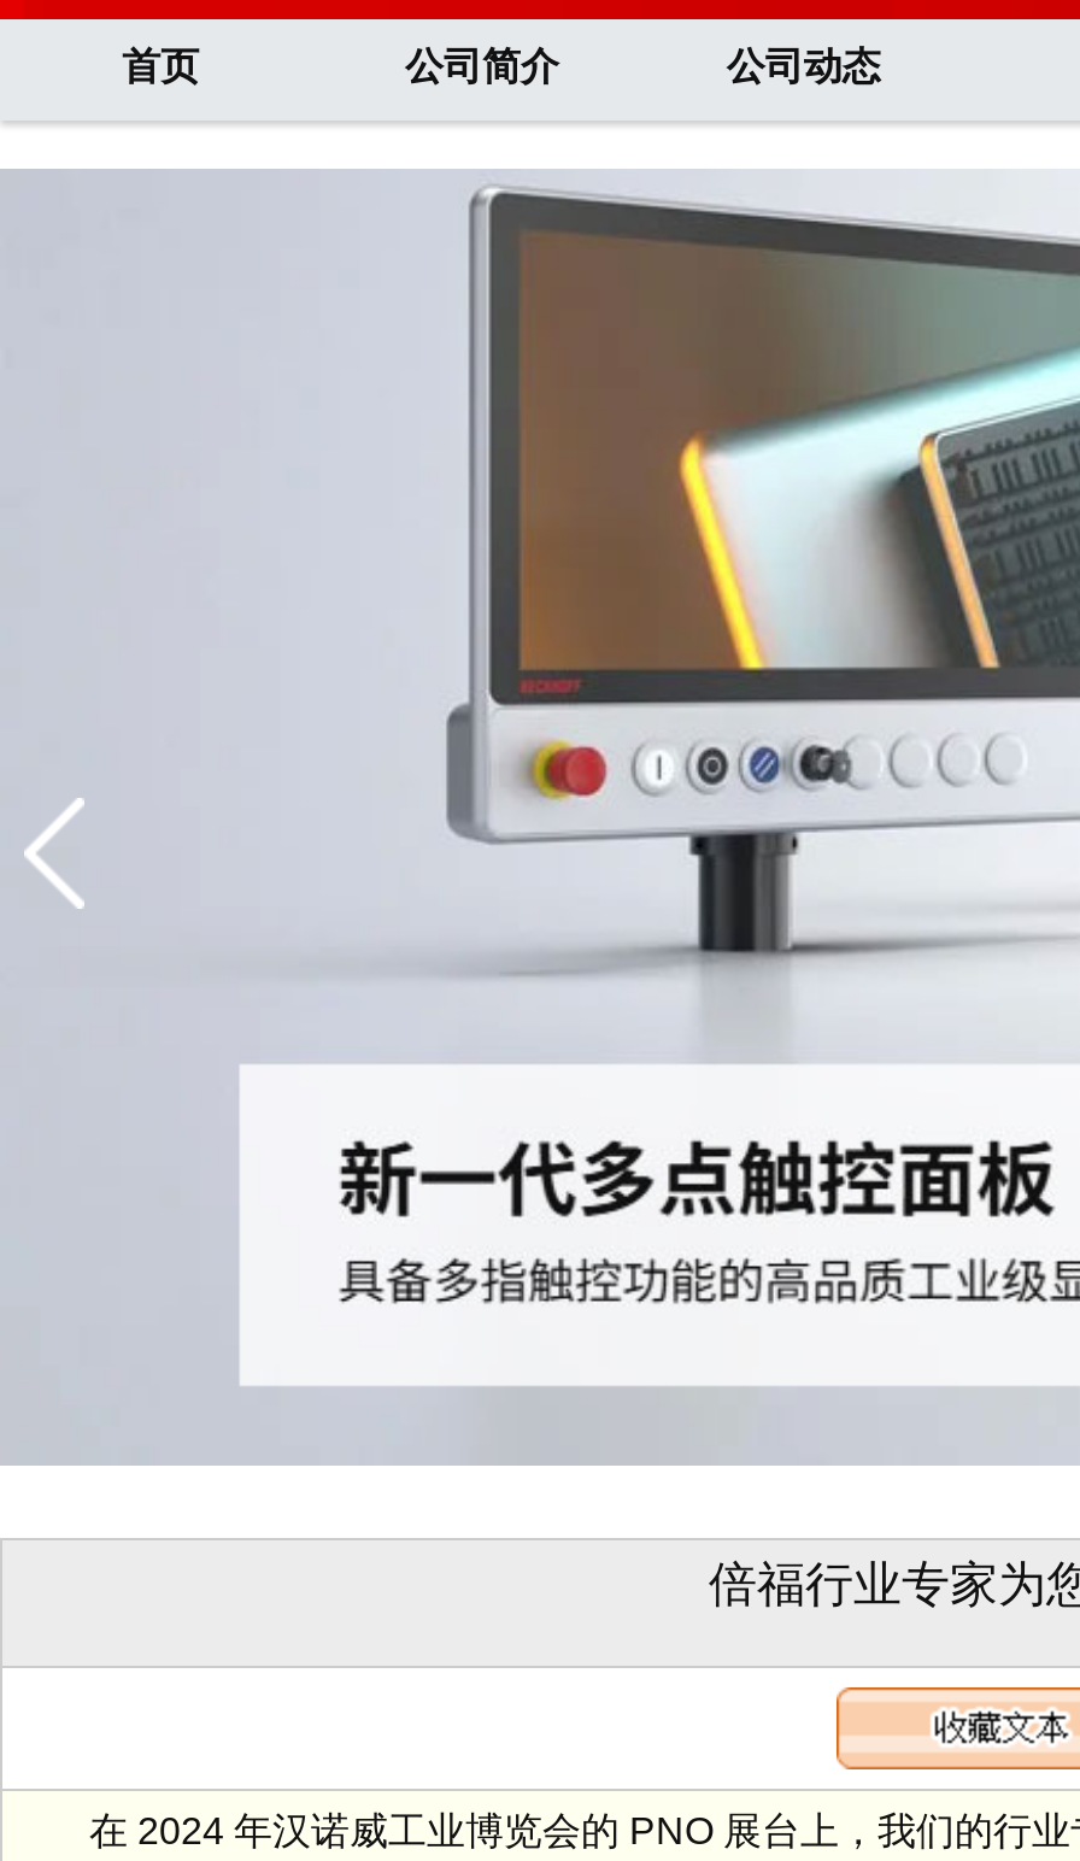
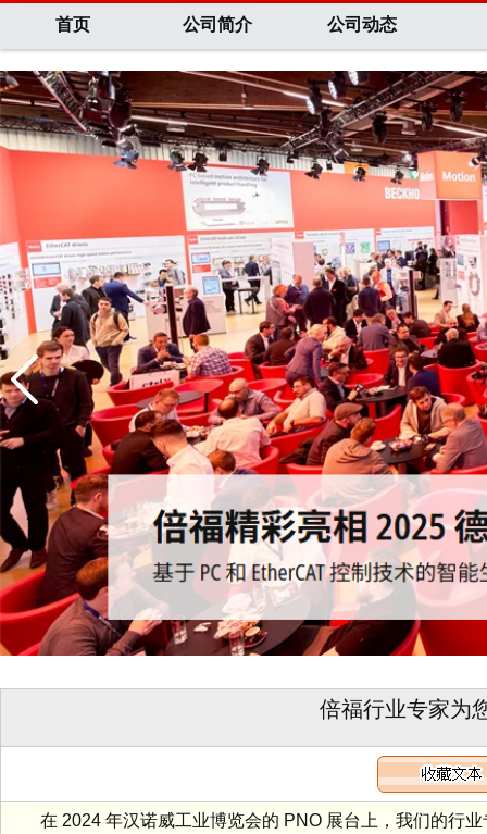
[7,169,1073,1466] [image] -> [3,70,484,657] [image]

